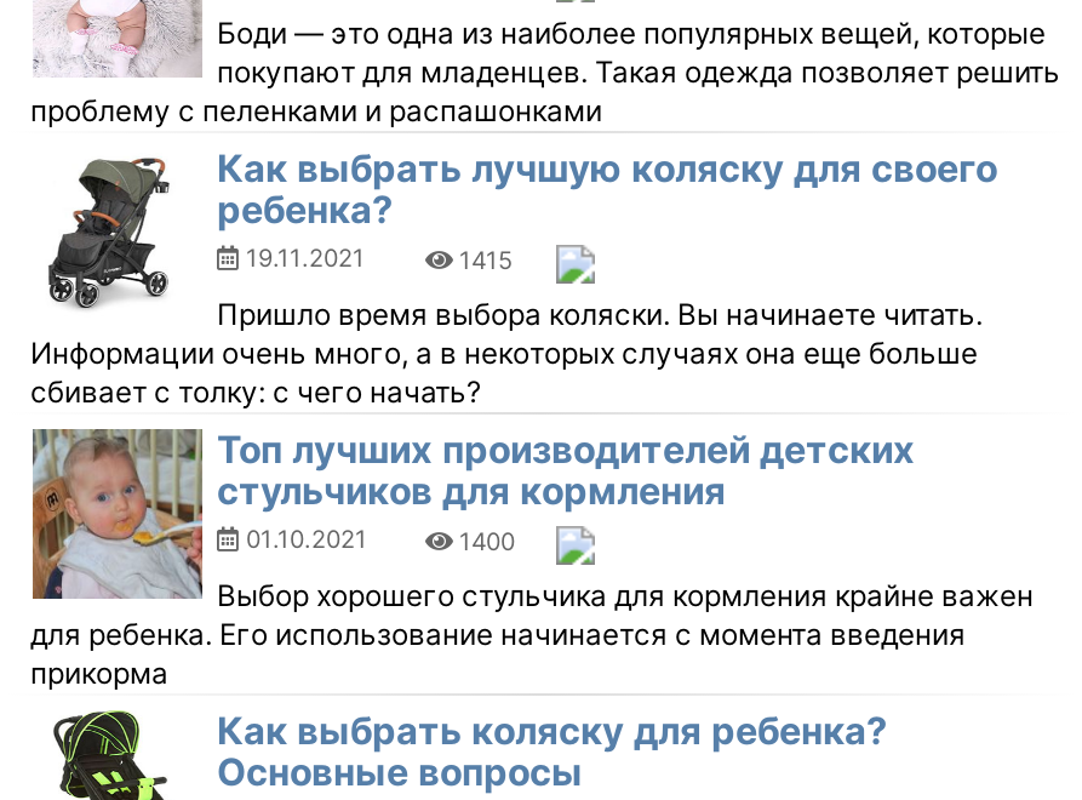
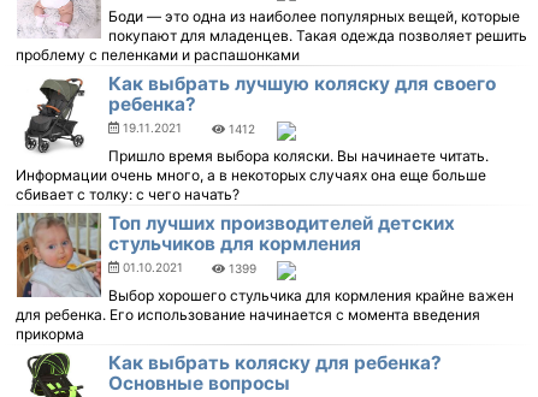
[452,245,513,274] 1415 -> [225,122,255,136] 1412
[452,526,515,555] 1400 -> [225,261,256,275] 1399

